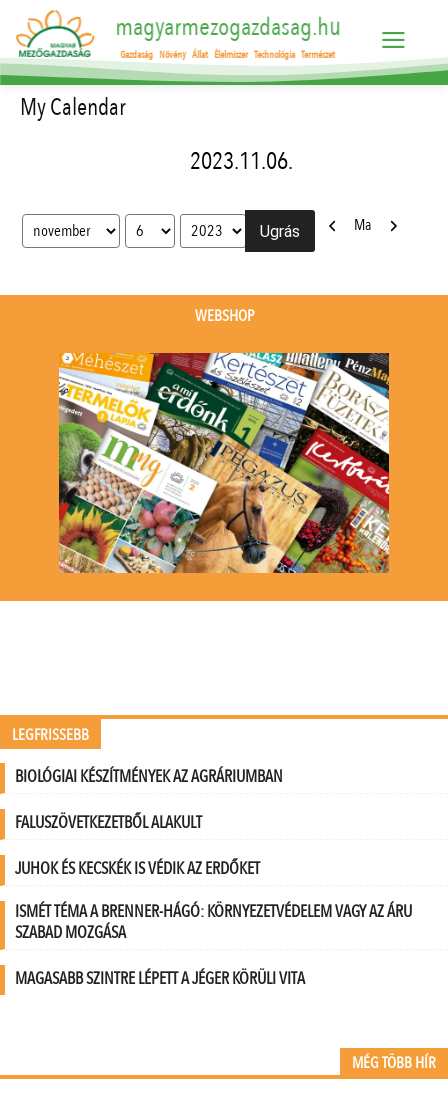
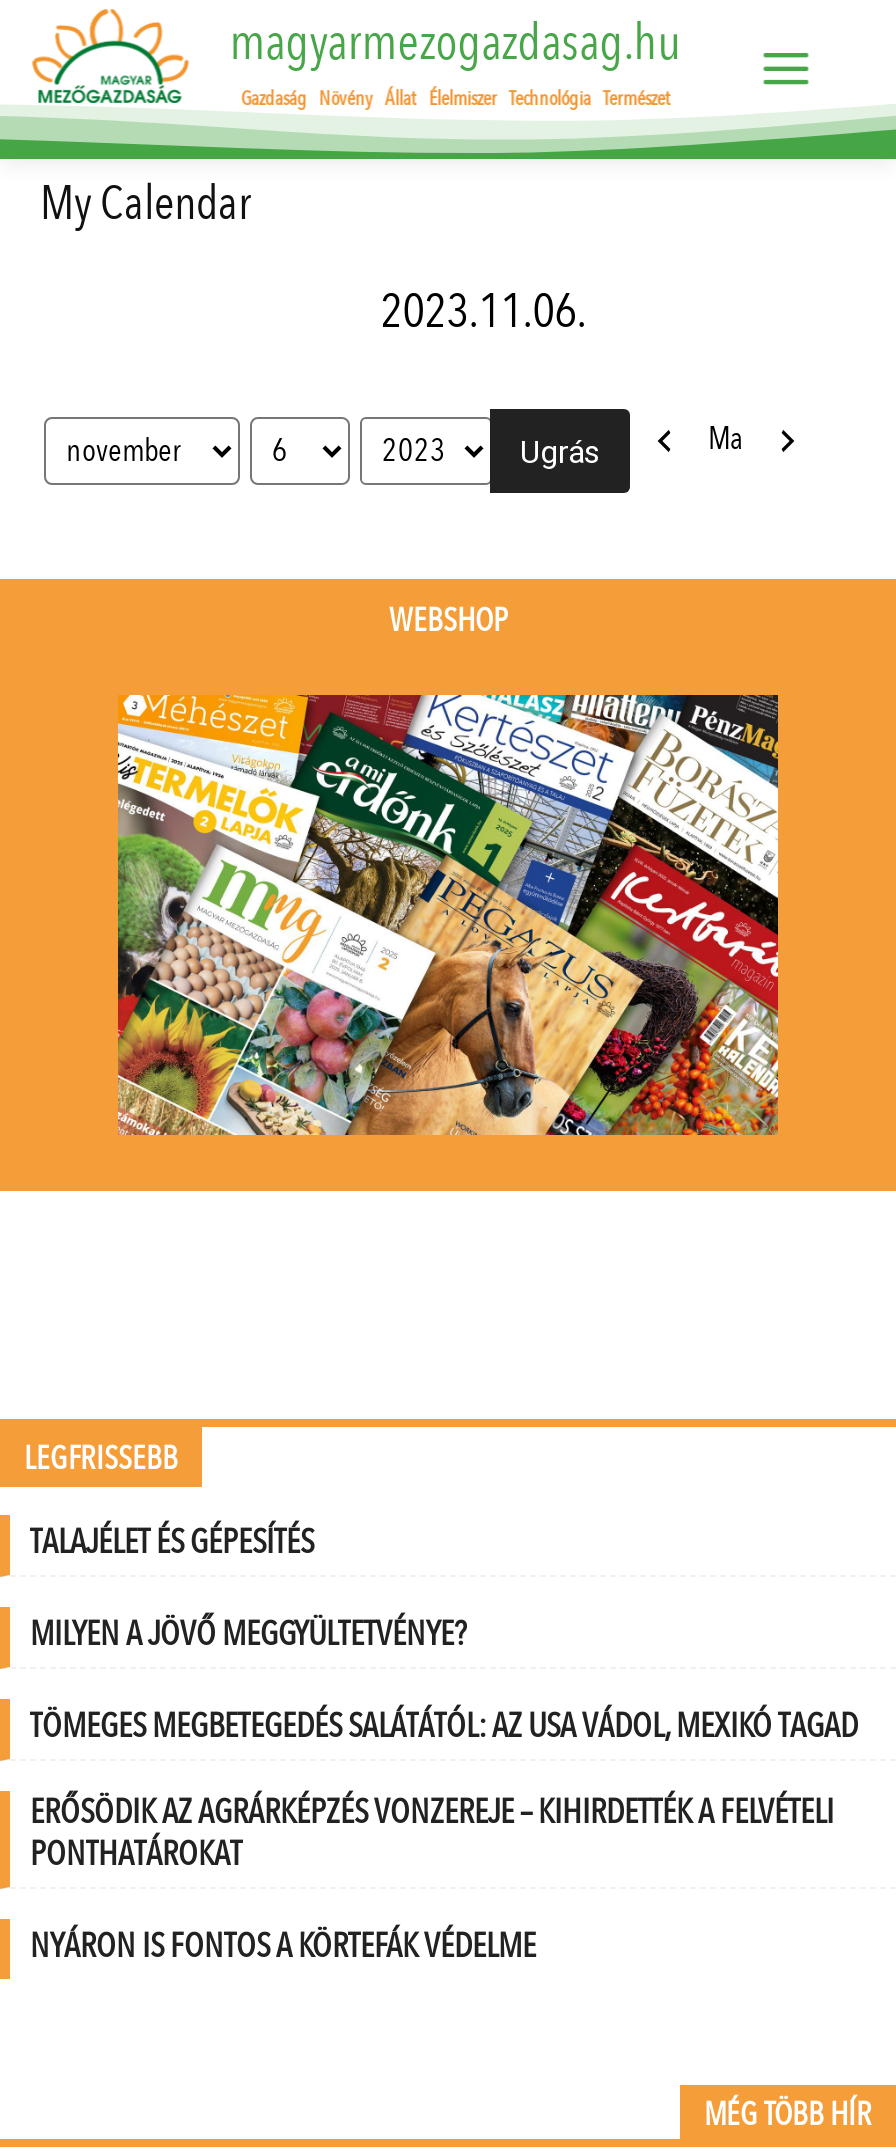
[15,765,283,788] BIOLÓGIAI KÉSZÍTMÉNYEK AZ AGRÁRIUMBAN -> [30,1519,314,1565] TALAJÉLET ÉS GÉPESÍTÉS
[15,811,202,834] FALUSZÖVETKEZETBŐL ALAKULT -> [30,1611,466,1657] MILYEN A JÖVŐ MEGGYÜLTETVÉNYE?
[15,857,260,880] JUHOK ÉS KECSKÉK IS VÉDIK AZ ERDŐKET -> [30,1703,858,1749] TÖMEGES MEGBETEGEDÉS SALÁTÁTÓL: AZ USA VÁDOL, MEXIKÓ TAGAD
[15,900,412,944] ISMÉT TÉMA A BRENNER-HÁGÓ: KÖRNYEZETVÉDELEM VAGY AZ ÁRU | SZABAD MOZGÁSA -> [30,1789,834,1877] ERŐSÖDIK AZ AGRÁRKÉPZÉS VONZEREJE – KIHIRDETTÉK A FELVÉTELI | PONTHATÁROKAT
[15,967,305,990] MAGASABB SZINTRE LÉPETT A JÉGER KÖRÜLI VITA -> [30,1923,536,1969] NYÁRON IS FONTOS A KÖRTEFÁK VÉDELME

